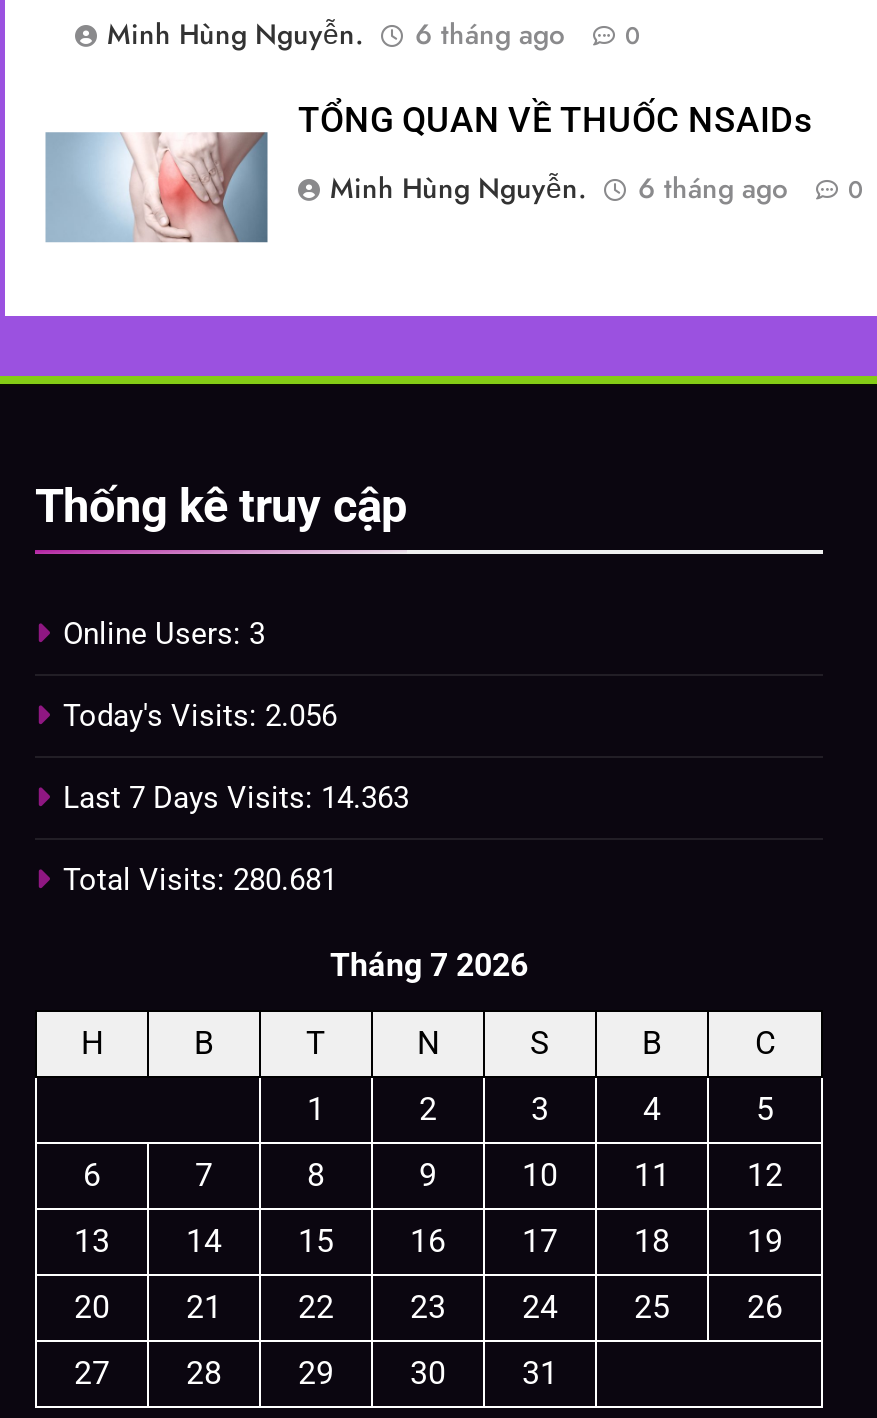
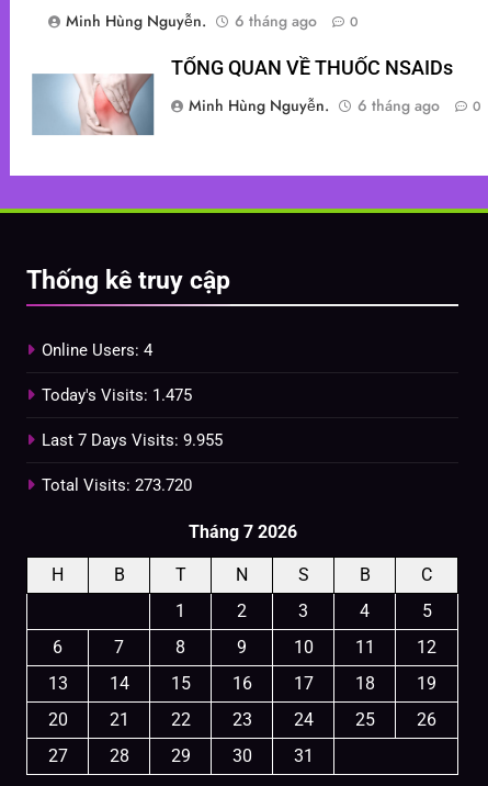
[63,616,265,652] Online Users: 3 -> [42,340,152,360] Online Users: 4
[63,698,337,734] Today's Visits: 2.056 -> [42,385,192,405] Today's Visits: 1.475
[63,780,409,816] Last 7 Days Visits: 14.363 -> [42,430,223,450] Last 7 Days Visits: 9.955
[63,862,337,898] Total Visits: 280.681 -> [42,475,192,495] Total Visits: 273.720

